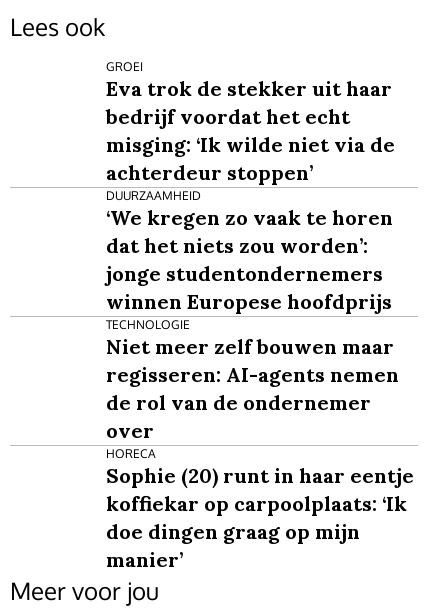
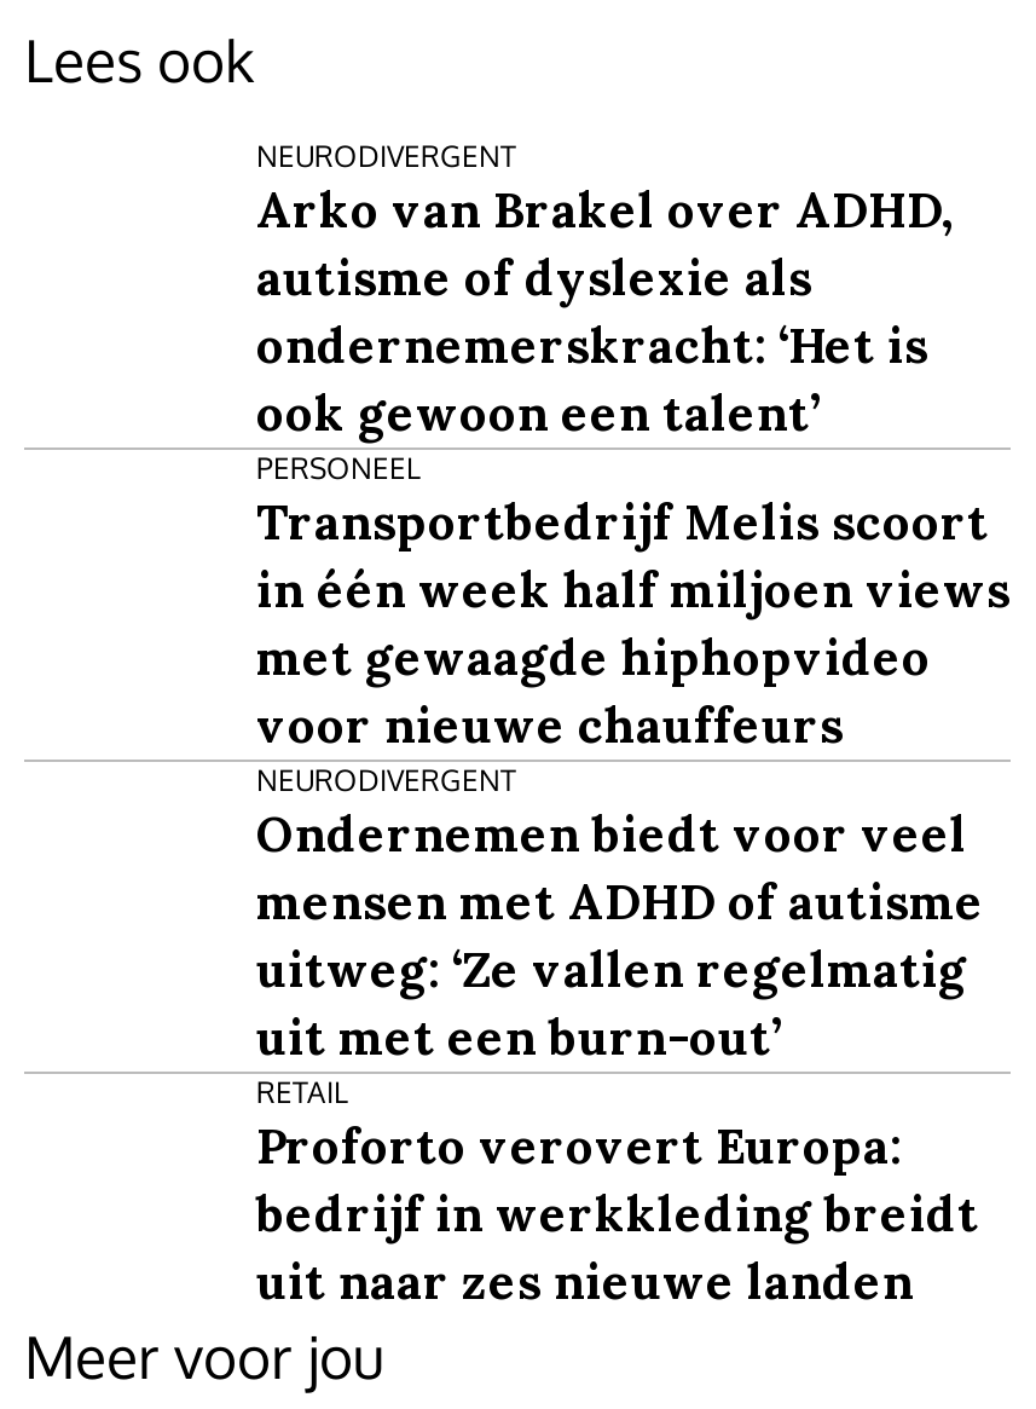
[106,59,414,572] GROEI | Eva trok de stekker uit haar | bedrijf voordat het echt | misging: ‘Ik wilde niet via de | achterdeur stoppen’ | DUURZAAMHEID | ‘We kregen zo vaak te horen | dat het niets zou worden’: | jonge studentondernemers | winnen Europese hoofdprijs | TECHNOLOGIE | Niet meer zelf bouwen maar | regisseren: AI-agents nemen | de rol van de ondernemer | over | HORECA | Sophie (20) runt in haar eentje | koffiekar op carpoolplaats: ‘Ik | doe dingen graag op mijn | manier’ -> [256,137,1011,1310] NEURODIVERGENT | Arko van Brakel over ADHD, | autisme of dyslexie als | ondernemerskracht: ‘Het is | ook gewoon een talent’ | PERSONEEL | Transportbedrijf Melis scoort | in één week half miljoen views | met gewaagde hiphopvideo | voor nieuwe chauffeurs | NEURODIVERGENT | Ondernemen biedt voor veel | mensen met ADHD of autisme | uitweg: ‘Ze vallen regelmatig | uit met een burn-out’ | RETAIL | Proforto verovert Europa: | bedrijf in werkkleding breidt | uit naar zes nieuwe landen

